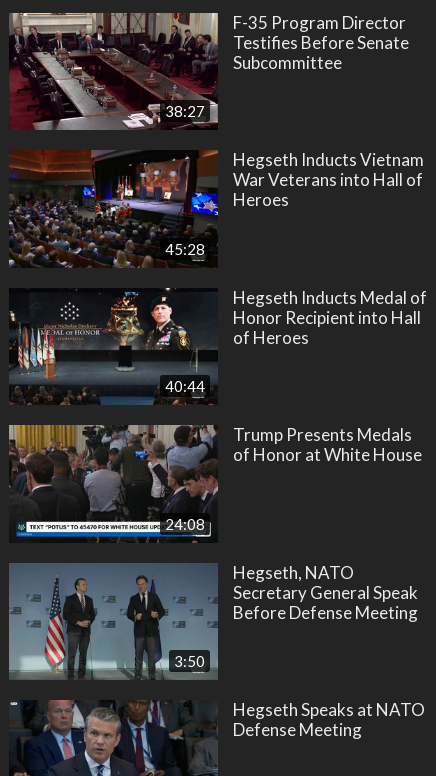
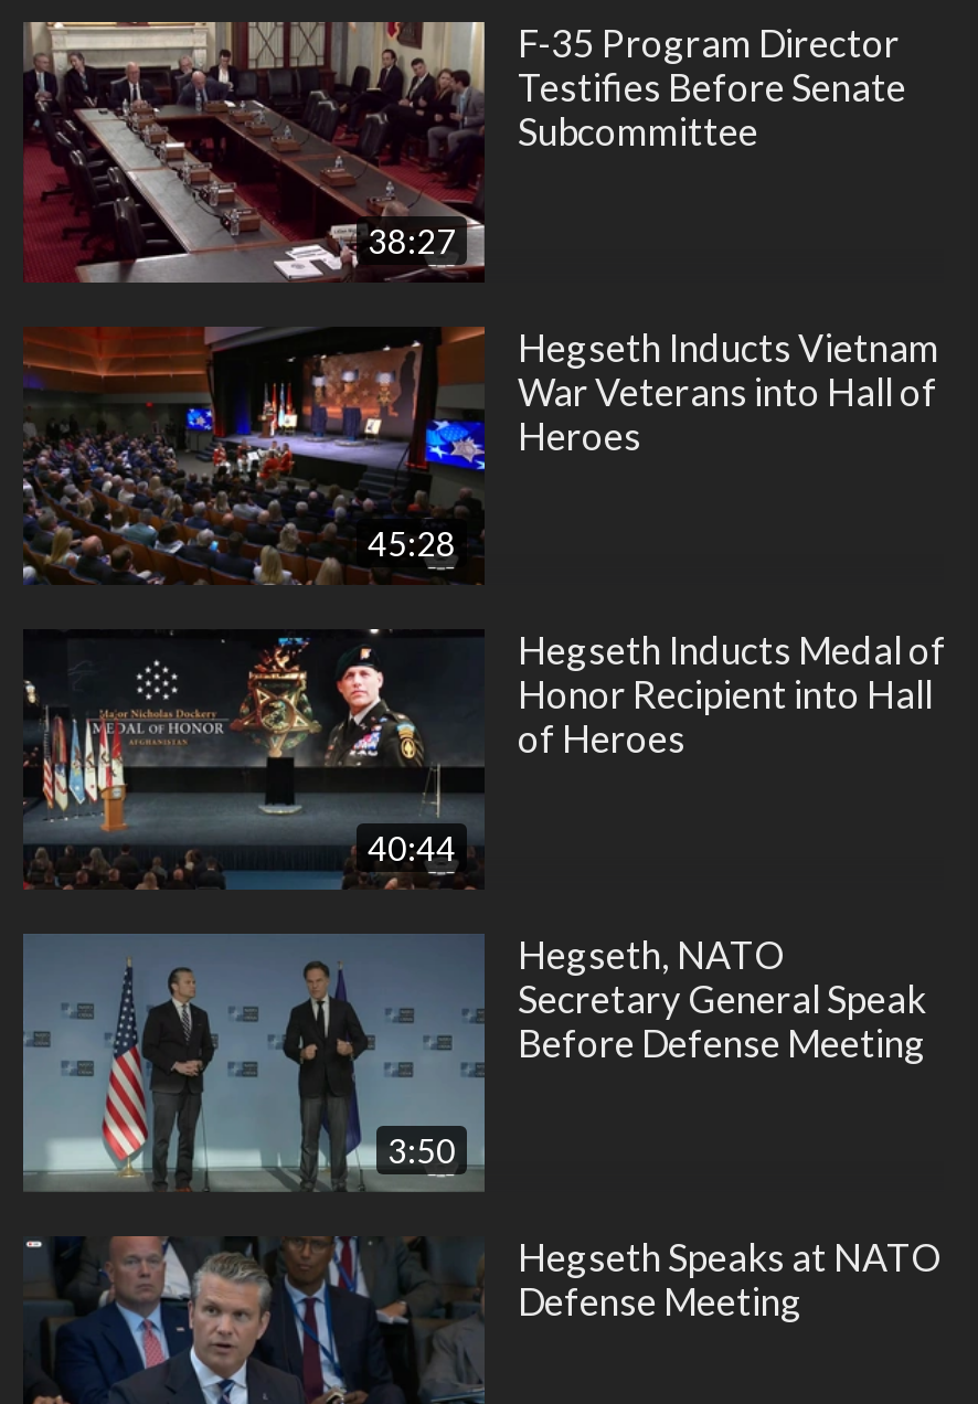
[9,424,218,543] [image] | 24:08 -> none
[233,424,422,465] Trump Presents Medals | of Honor at White House -> none

